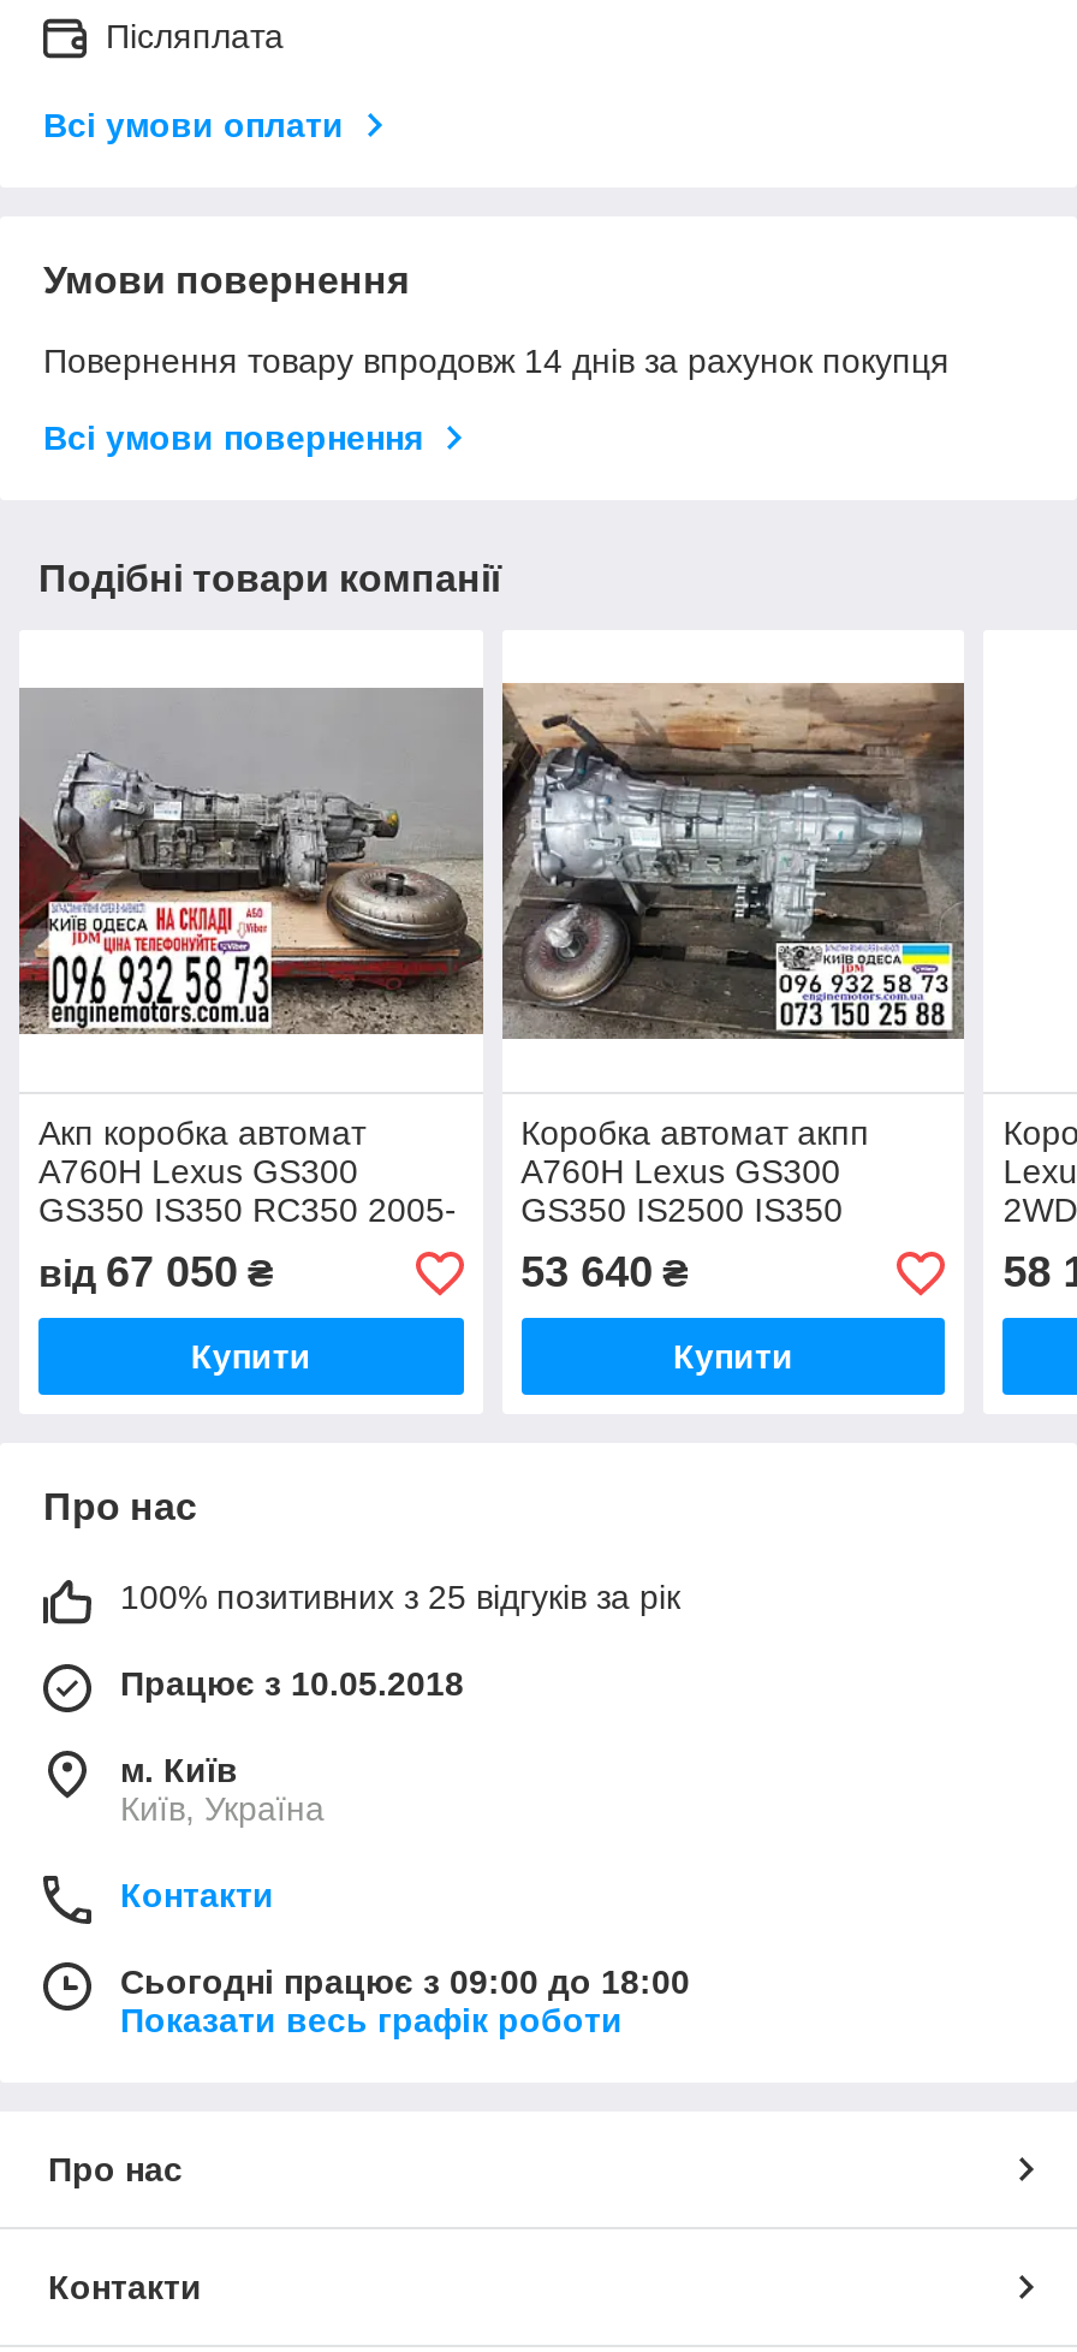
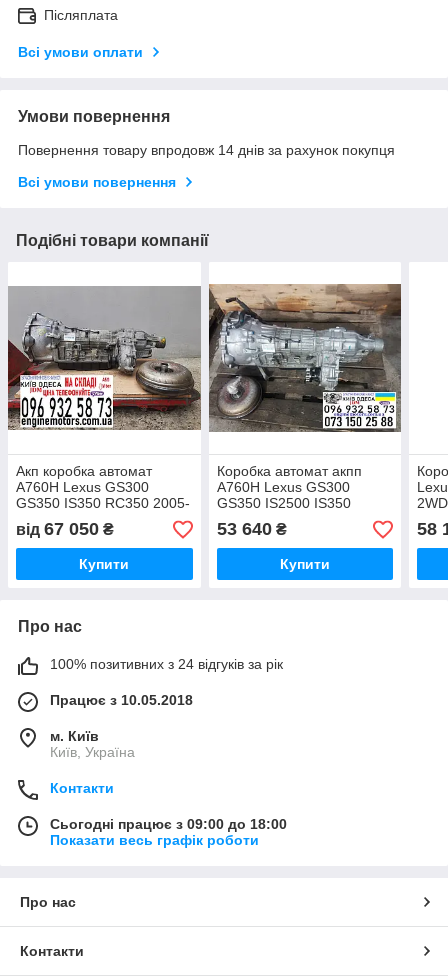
[120,1579,680,1617] 100% позитивних з 25 відгуків за рік -> [50,656,283,672] 100% позитивних з 24 відгуків за рік

